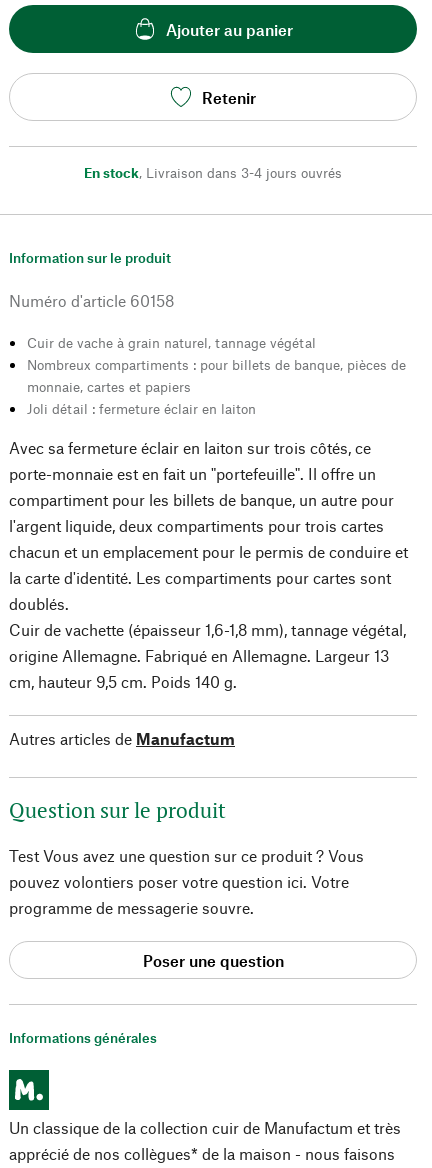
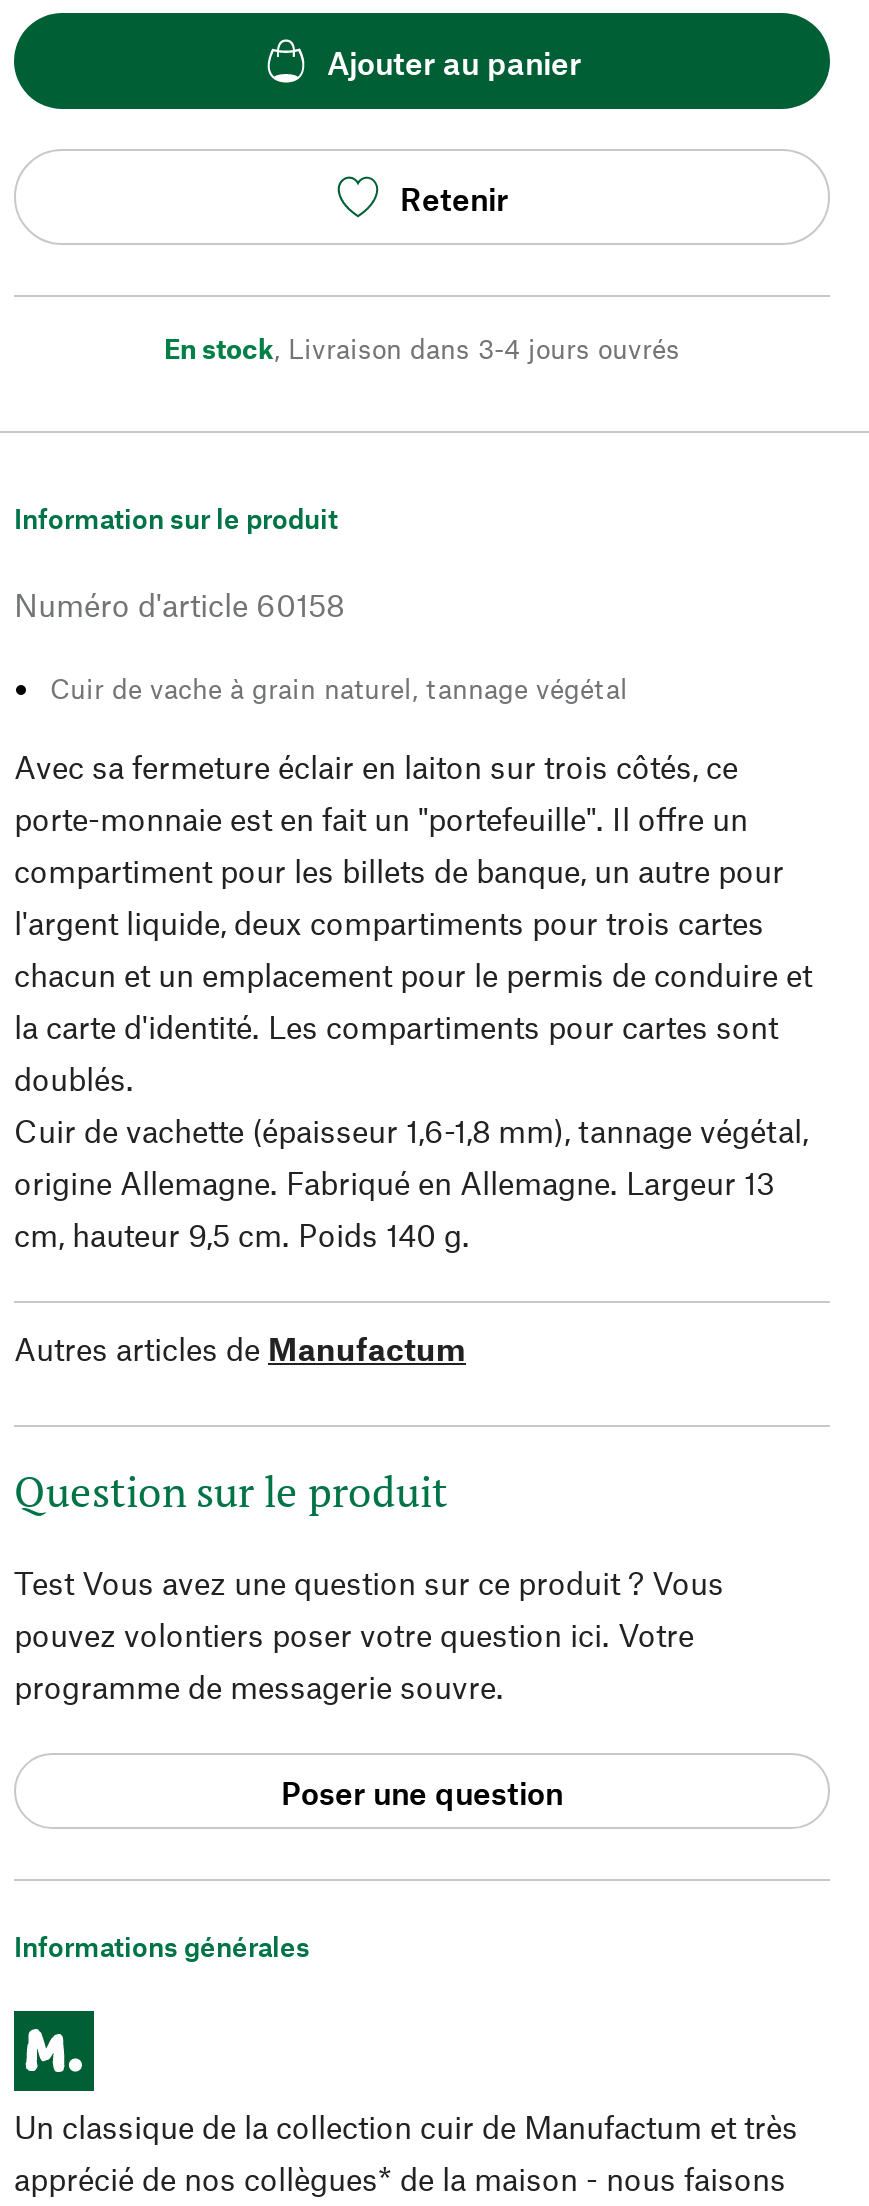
[27,356,406,417] Nombreux compartiments : pour billets de banque, pièces de | monnaie, cartes et papiers | Joli détail : fermeture éclair en laiton -> none

